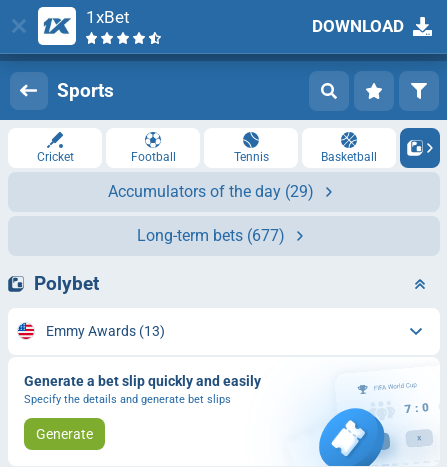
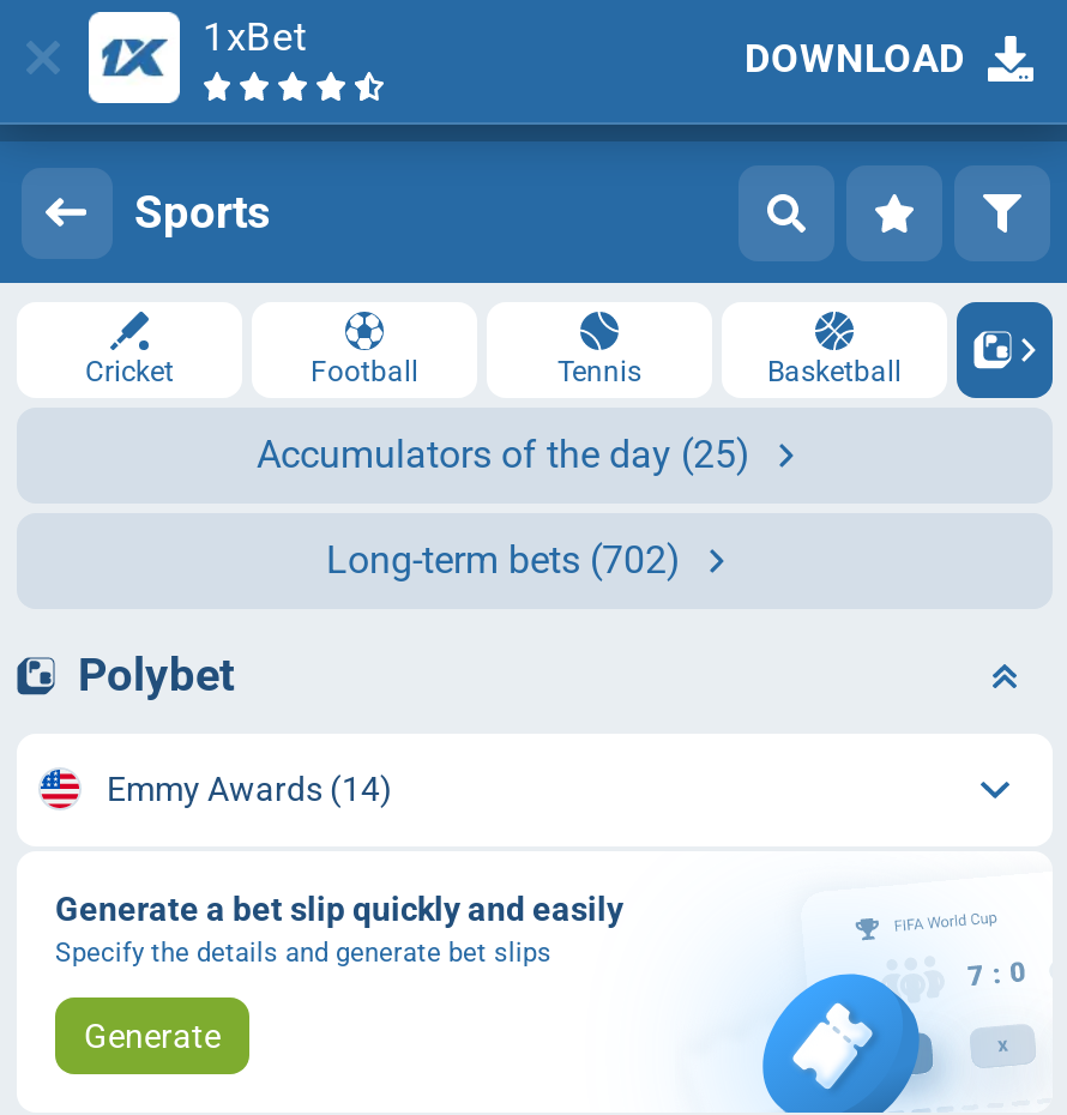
[108,182,314,201] Accumulators of the day (29) -> [257,432,750,477] Accumulators of the day (25)
[137,226,285,245] Long-term bets (677) -> [326,537,681,583] Long-term bets (702)
[45,323,164,339] Emmy Awards (13) -> [107,770,392,809] Emmy Awards (14)

